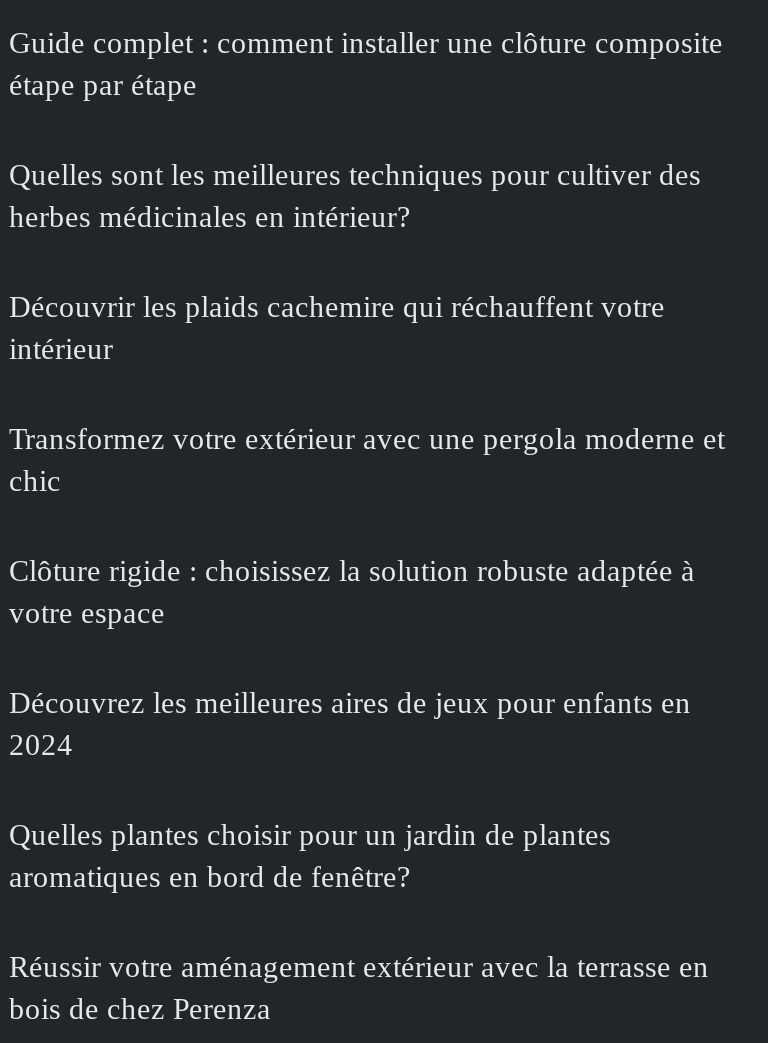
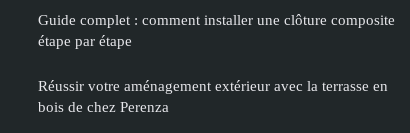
[9,158,725,894] Quelles sont les meilleures techniques pour cultiver des | herbes médicinales en intérieur? | Découvrir les plaids cachemire qui réchauffent votre | intérieur | Transformez votre extérieur avec une pergola moderne et | chic | Clôture rigide : choisissez la solution robuste adaptée à | votre espace | Découvrez les meilleures aires de jeux pour enfants en | 2024 | Quelles plantes choisir pour un jardin de plantes | aromatiques en bord de fenêtre? -> none

